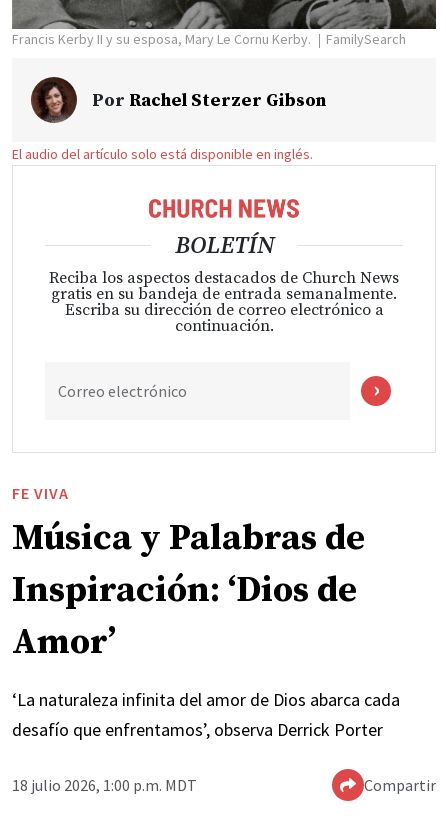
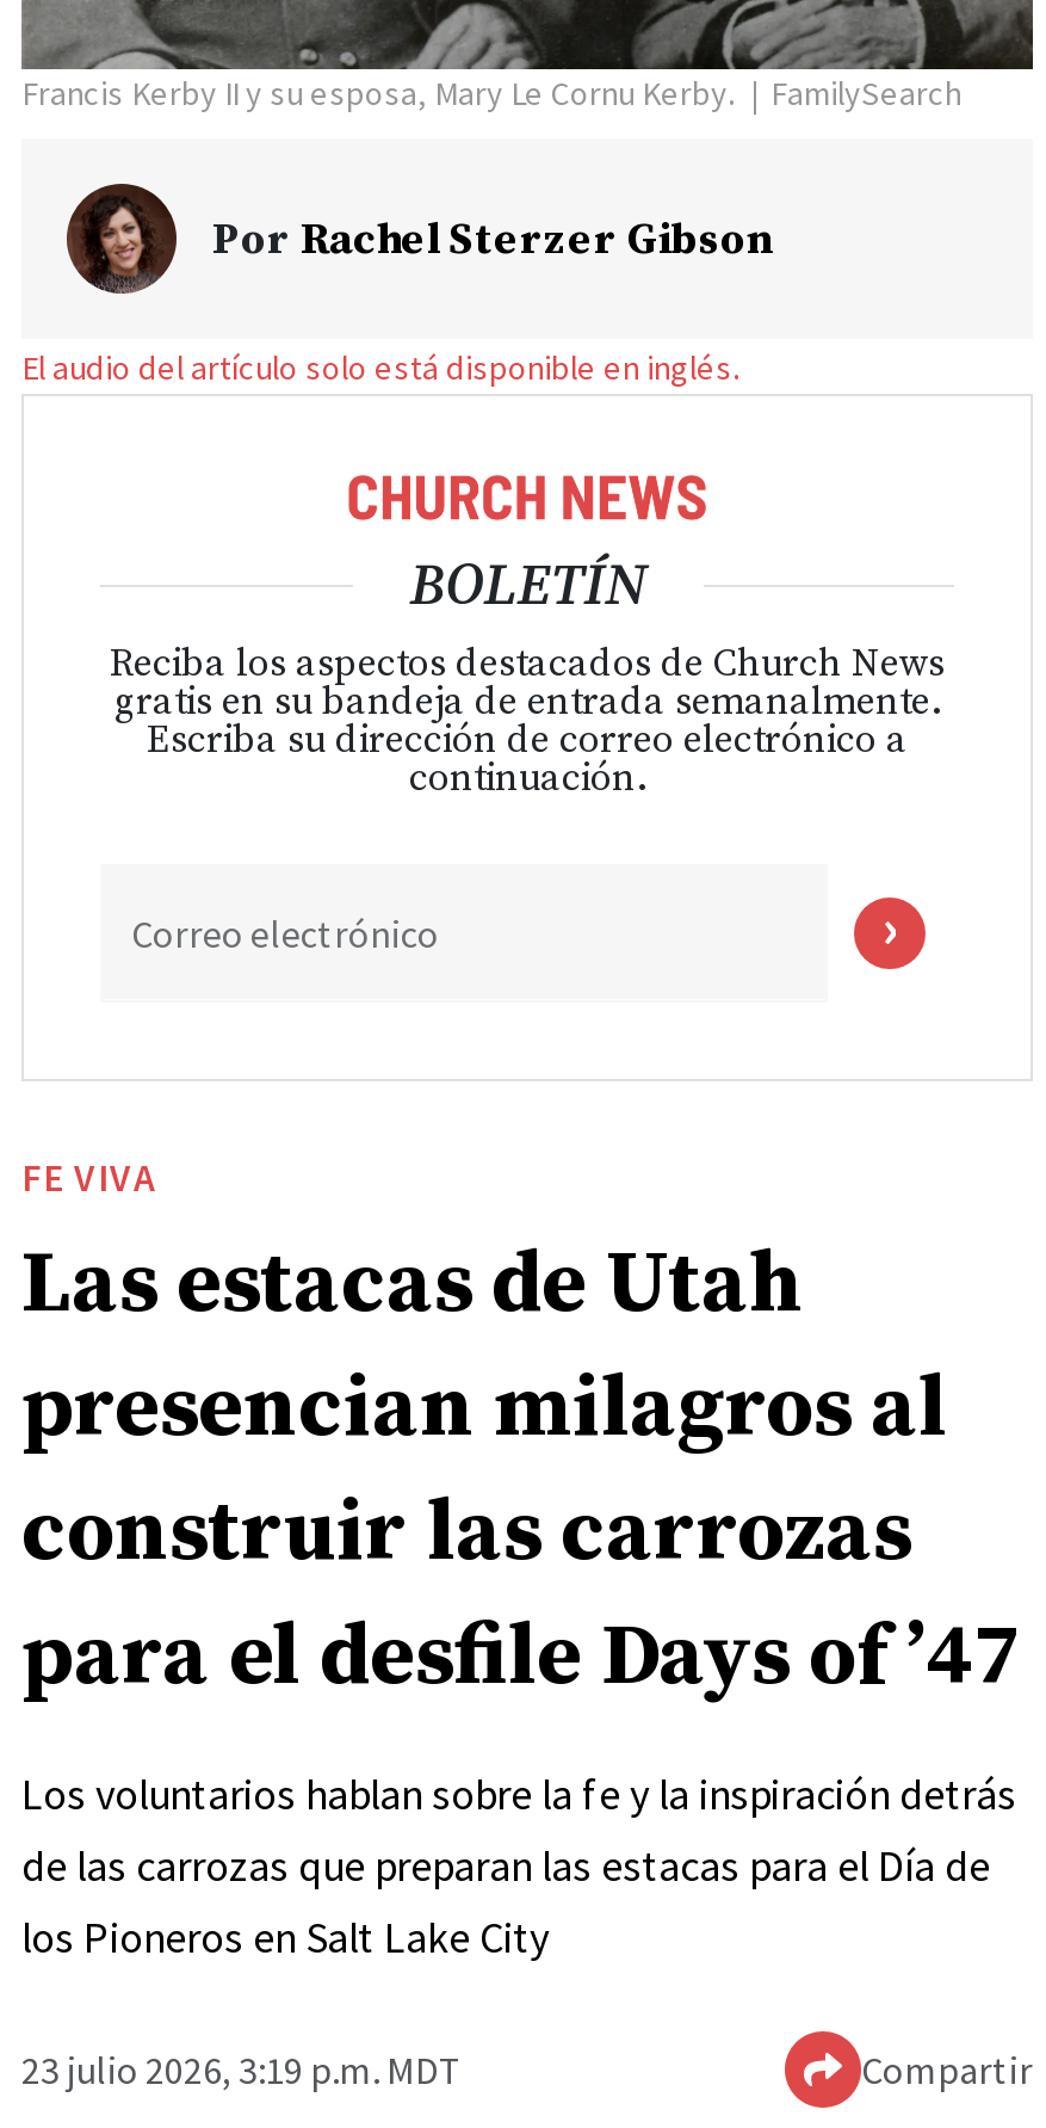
[12,516,365,665] Música y Palabras de | Inspiración: ‘Dios de | Amor’ -> [21,1231,1021,1711] Las estacas de Utah | presencian milagros al | construir las carrozas | para el desfile Days of ’47
[12,688,400,741] ‘La naturaleza infinita del amor de Dios abarca cada | desafío que enfrentamos’, observa Derrick Porter -> [21,1765,1016,1964] Los voluntarios hablan sobre la fe y la inspiración detrás | de las carrozas que preparan las estacas para el Día de | los Pioneros en Salt Lake City
[12,775,197,795] 18 julio 2026, 1:00 p.m. MDT -> [21,2045,463,2092] 23 julio 2026, 3:19 p.m. MDT

